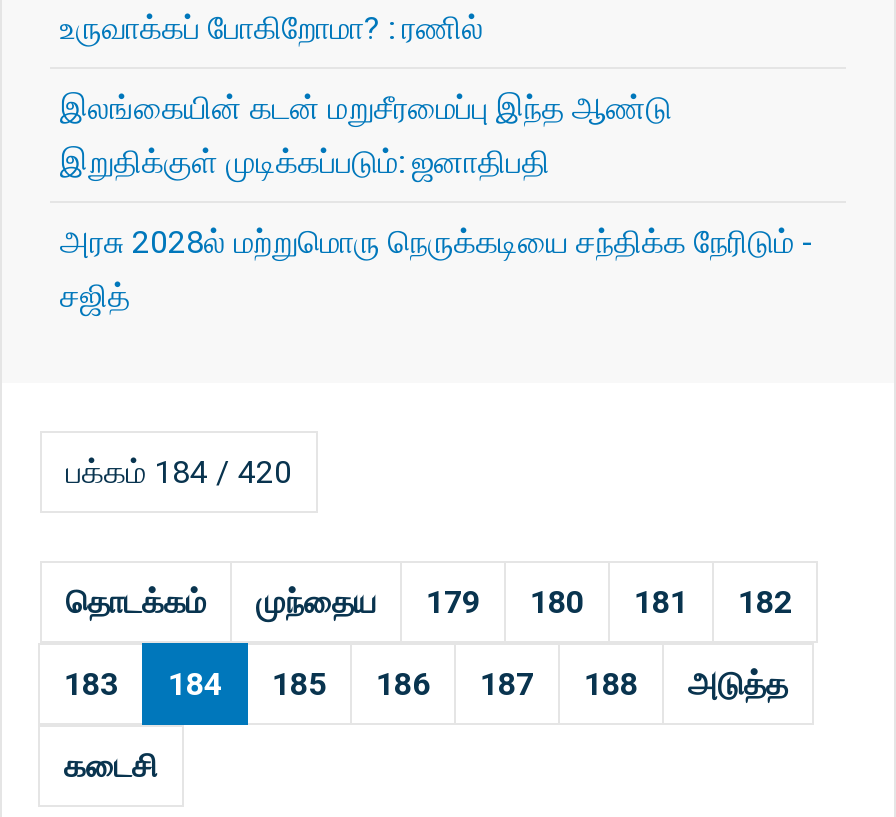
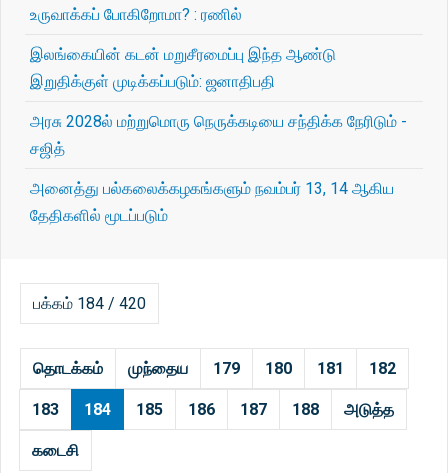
none -> [30,179,394,225] அனைத்து பல்கலைக்கழகங்களும் நவம்பர் 13, 14 ஆகிய | தேதிகளில் மூடப்படும்

